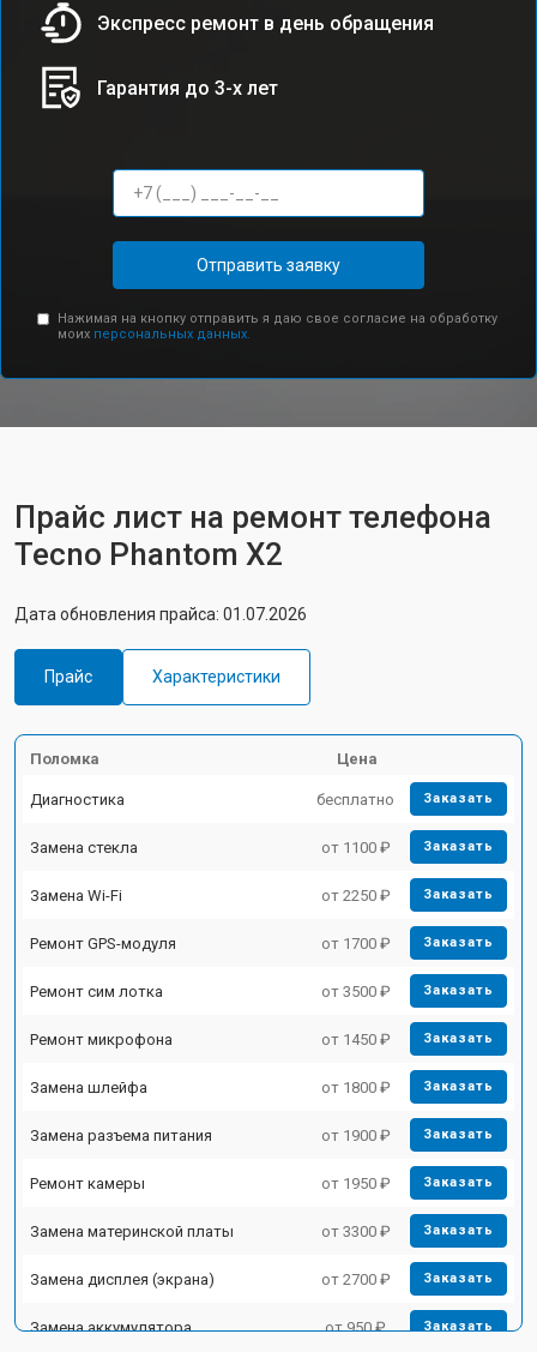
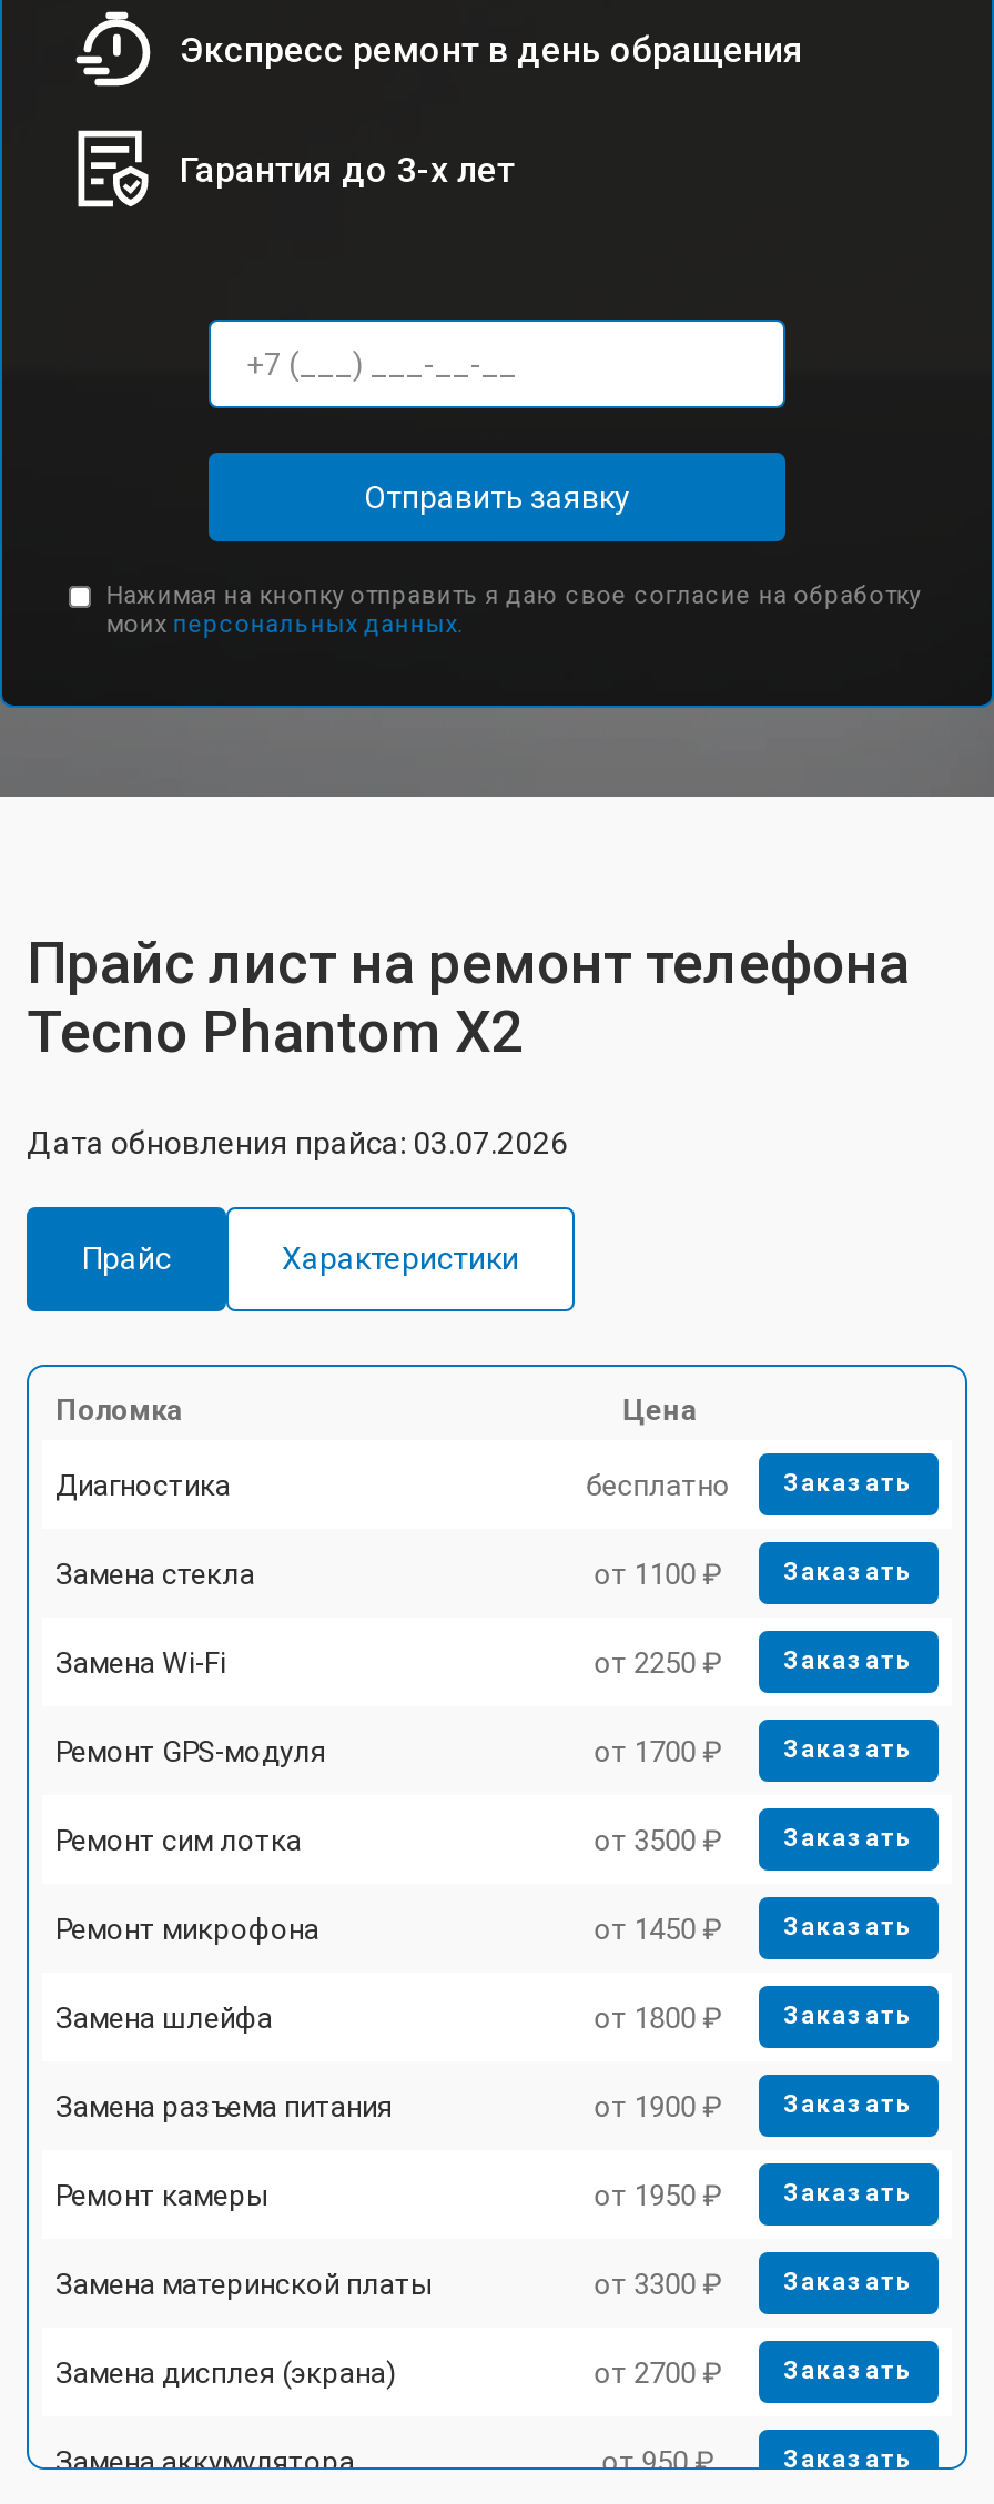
[14,605,307,624] Дата обновления прайса: 01.07.2026 -> [27,1125,568,1160] Дата обновления прайса: 03.07.2026

